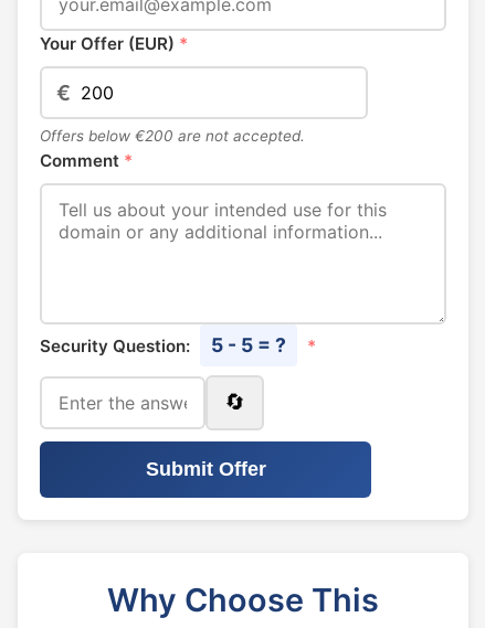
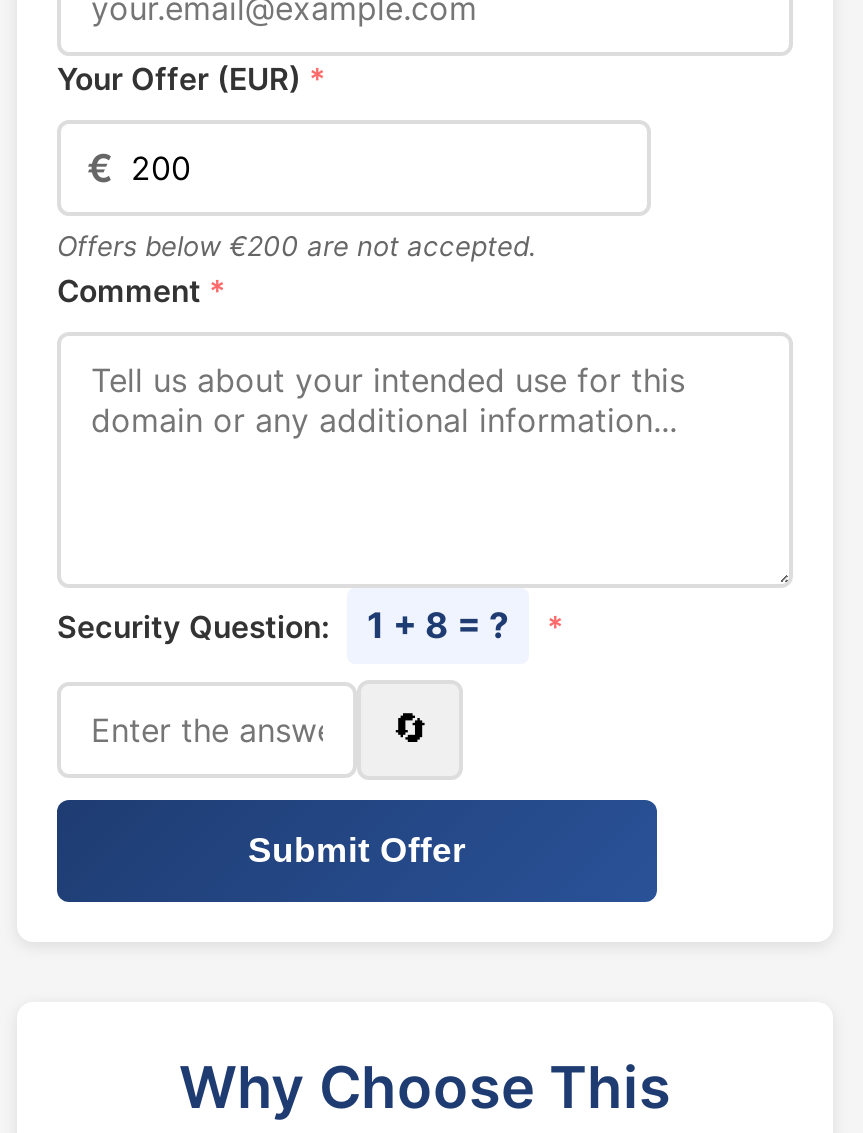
[211,333,286,356] 5 - 5 = ? -> [367,604,509,646] 1 + 8 = ?

